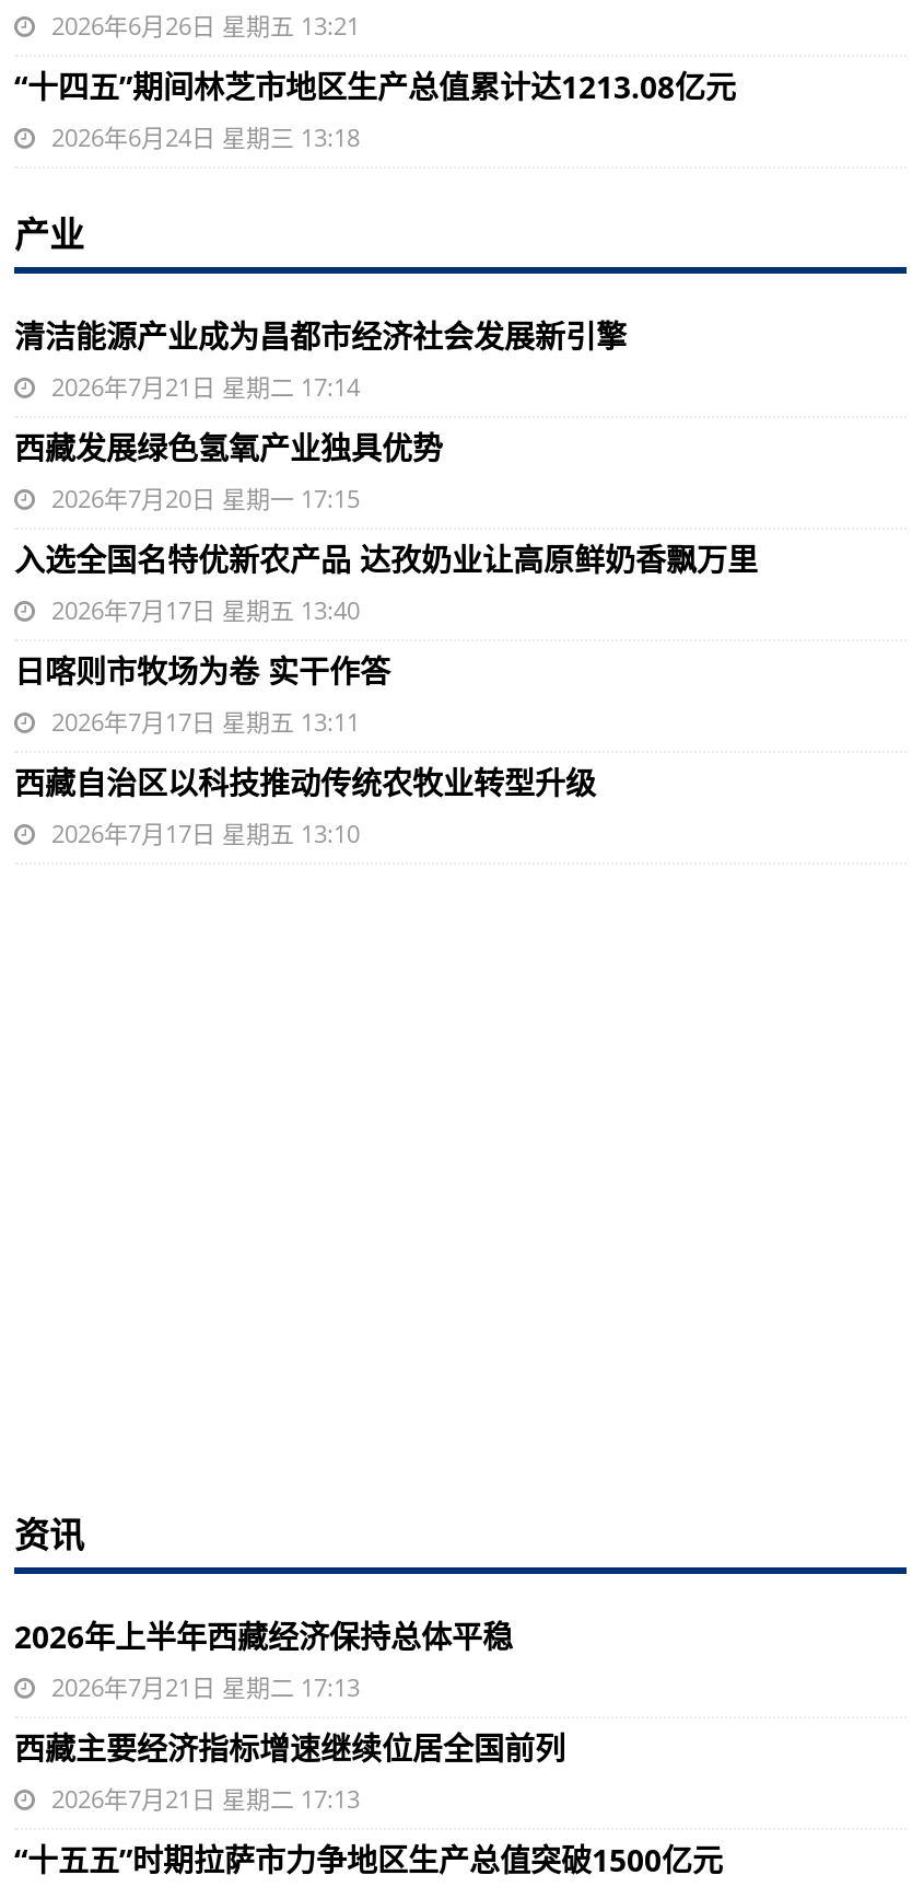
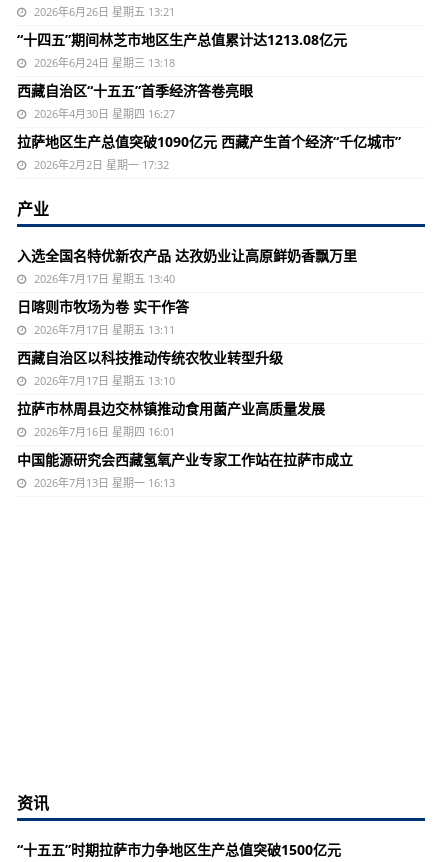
none -> [17,81,401,172] 西藏自治区“十五五”首季经济答卷亮眼 | 2026年4月30日 星期四 16:27 | 拉萨地区生产总值突破1090亿元 西藏产生首个经济“千亿城市” | 2026年2月2日 星期一 17:32
moved [14,210,84,258] -> [17,198,49,220]: 产业
[14,315,627,514] 清洁能源产业成为昌都市经济社会发展新引擎 | 2026年7月21日 星期二 17:14 | 西藏发展绿色氢氧产业独具优势 | 2026年7月20日 星期一 17:15 -> none
none -> [17,399,353,490] 拉萨市林周县边交林镇推动食用菌产业高质量发展 | 2026年7月16日 星期四 16:01 | 中国能源研究会西藏氢氧产业专家工作站在拉萨市成立 | 2026年7月13日 星期一 16:13
moved [14,1510,84,1559] -> [17,792,49,814]: 资讯
[14,1616,565,1815] 2026年上半年西藏经济保持总体平稳 | 2026年7月21日 星期二 17:13 | 西藏主要经济指标增速继续位居全国前列 | 2026年7月21日 星期二 17:13 -> none

